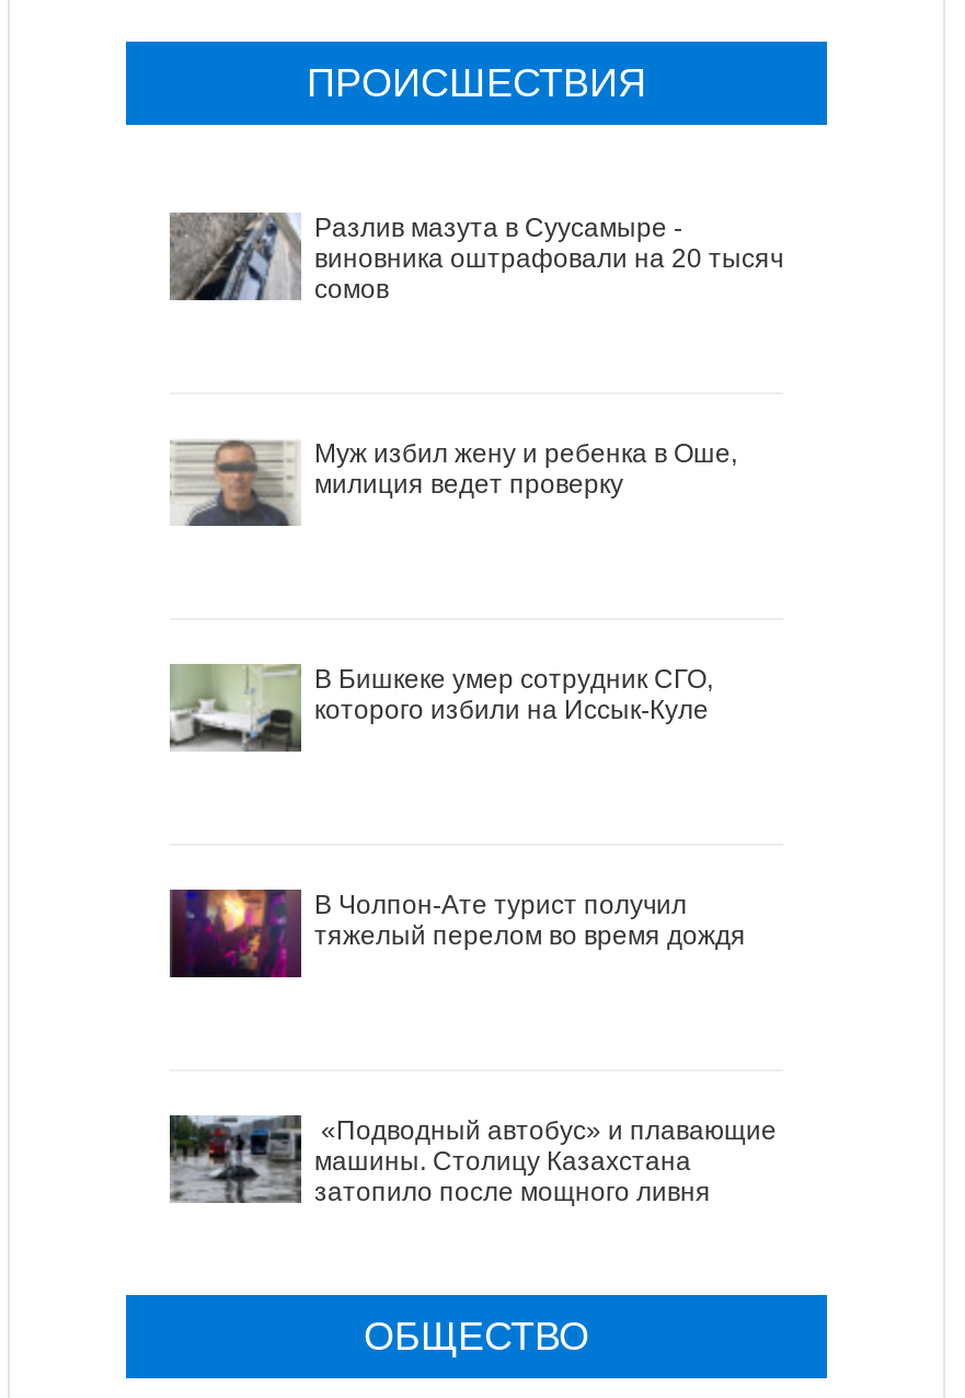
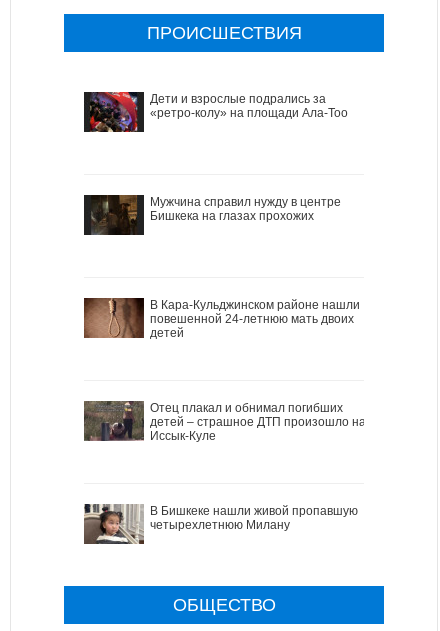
[170,210,783,304] [image] | Разлив мазута в Суусамыре - | виновника оштрафовали на 20 тысяч | сомов -> [84,91,348,133] [image] | Дети и взрослые подрались за | «ретро-колу» на площади Ала-Тоо
[170,438,737,526] [image] | Муж избил жену и ребенка в Оше, | милиция ведет проверку -> [83,194,341,236] [image] | Мужчина справил нужду в центре | Бишкека на глазах прохожих
[170,664,713,752] [image] | В Бишкеке умер сотрудник СГО, | которого избили на Иссык-Куле -> [83,298,360,340] [image] | В Кара-Кульджинском районе нашли | повешенной 24-летнюю мать двоих | детей
[172,887,746,979] [image] | В Чолпон-Ате турист получил | тяжелый перелом во время дождя -> [84,400,366,443] [image] | Отец плакал и обнимал погибших | детей – страшное ДТП произошло на | Иссык-Куле
[170,1115,777,1207] [image] | «Подводный автобус» и плавающие | машины. Столицу Казахстана | затопило после мощного ливня -> [84,504,358,544] [image] | В Бишкеке нашли живой пропавшую | четырехлетнюю Милану

